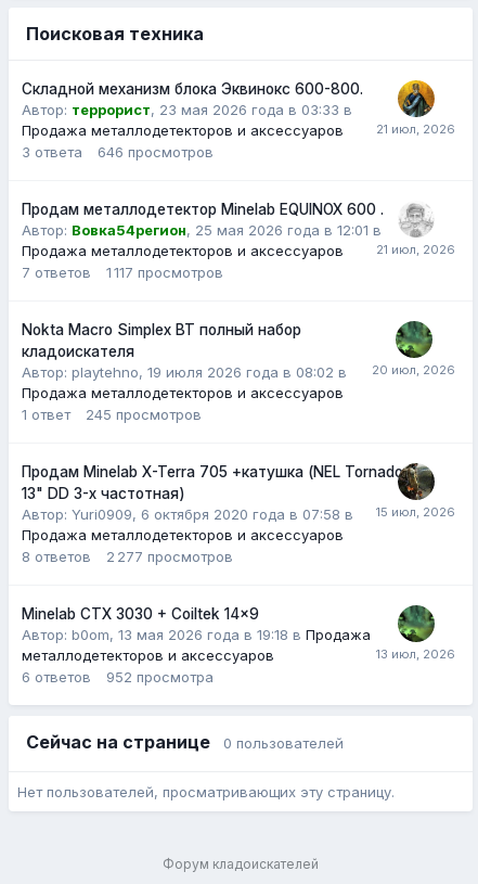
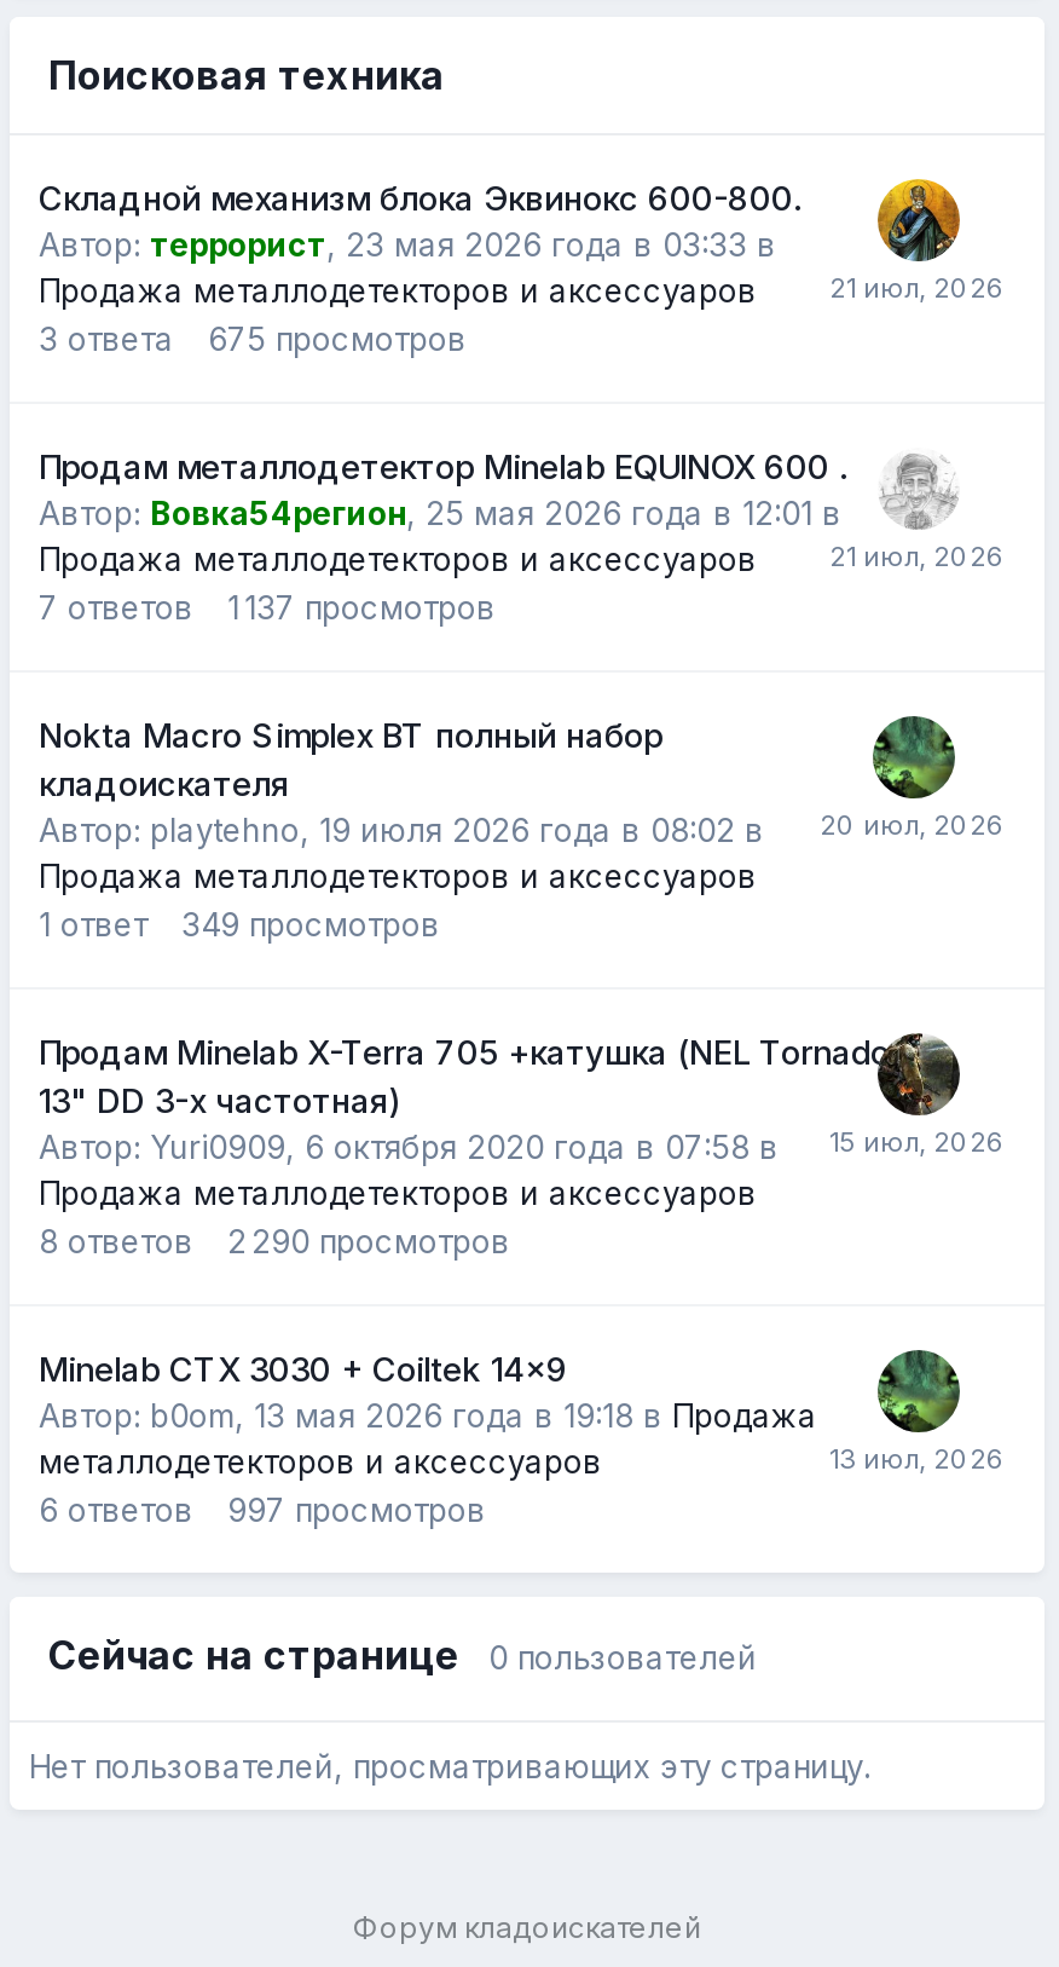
[98,144,214,161] 646 просмотров -> [208,320,467,359] 675 просмотров
[22,264,223,281] 7 ответов 1 117 просмотров -> [39,589,496,627] 7 ответов 1 137 просмотров
[22,406,202,423] 1 ответ 245 просмотров -> [39,906,440,944] 1 ответ 349 просмотров
[22,548,233,565] 8 ответов 2 277 просмотров -> [39,1223,510,1261] 8 ответов 2 290 просмотров
[22,668,214,686] 6 ответов 952 просмотра -> [39,1491,486,1530] 6 ответов 997 просмотров

